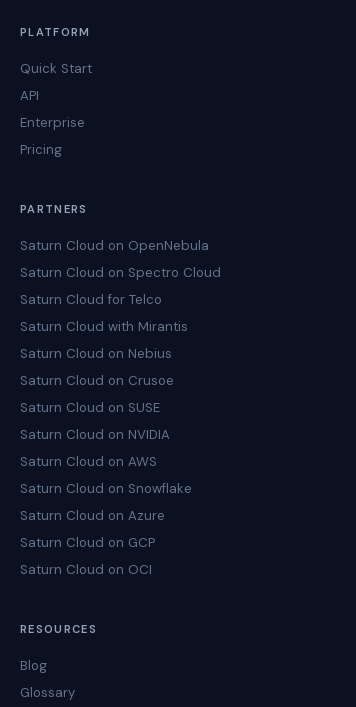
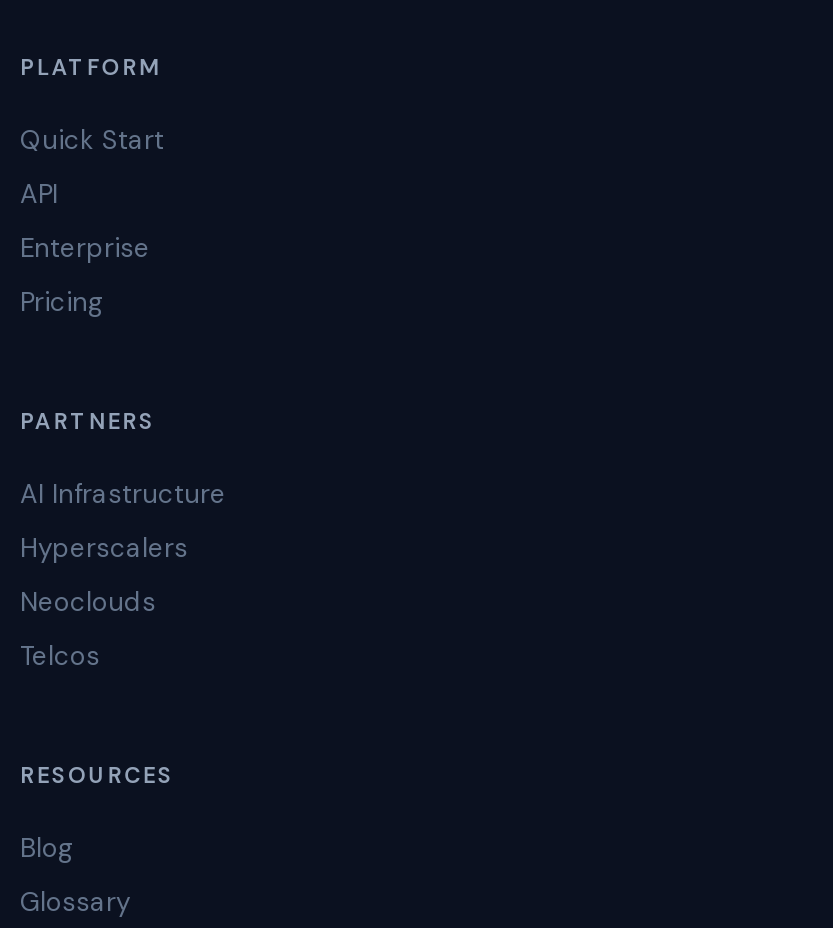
[20,237,221,578] Saturn Cloud on OpenNebula | Saturn Cloud on Spectro Cloud | Saturn Cloud for Telco | Saturn Cloud with Mirantis | Saturn Cloud on Nebius | Saturn Cloud on Crusoe | Saturn Cloud on SUSE | Saturn Cloud on NVIDIA | Saturn Cloud on AWS | Saturn Cloud on Snowflake | Saturn Cloud on Azure | Saturn Cloud on GCP | Saturn Cloud on OCI -> [20,477,226,673] AI Infrastructure | Hyperscalers | Neoclouds | Telcos

